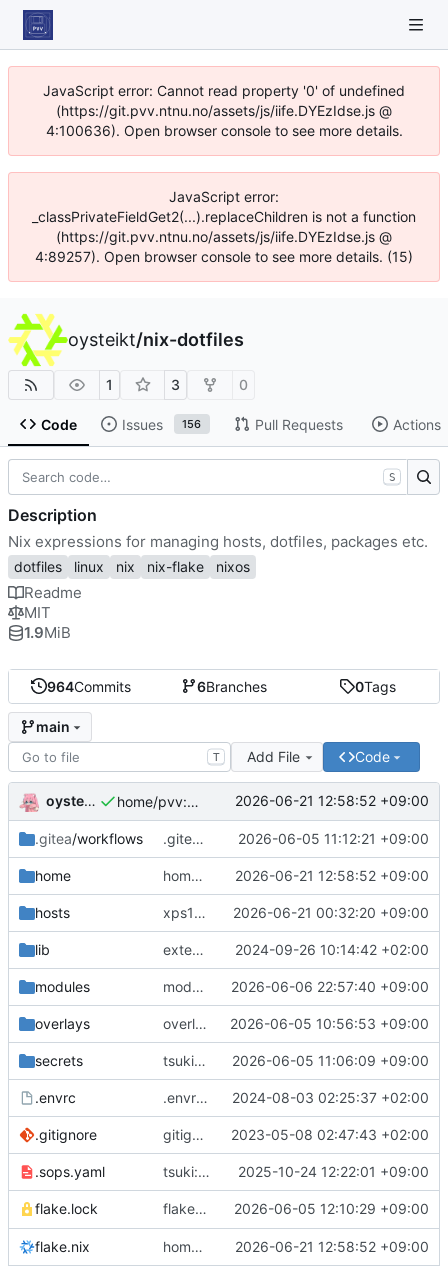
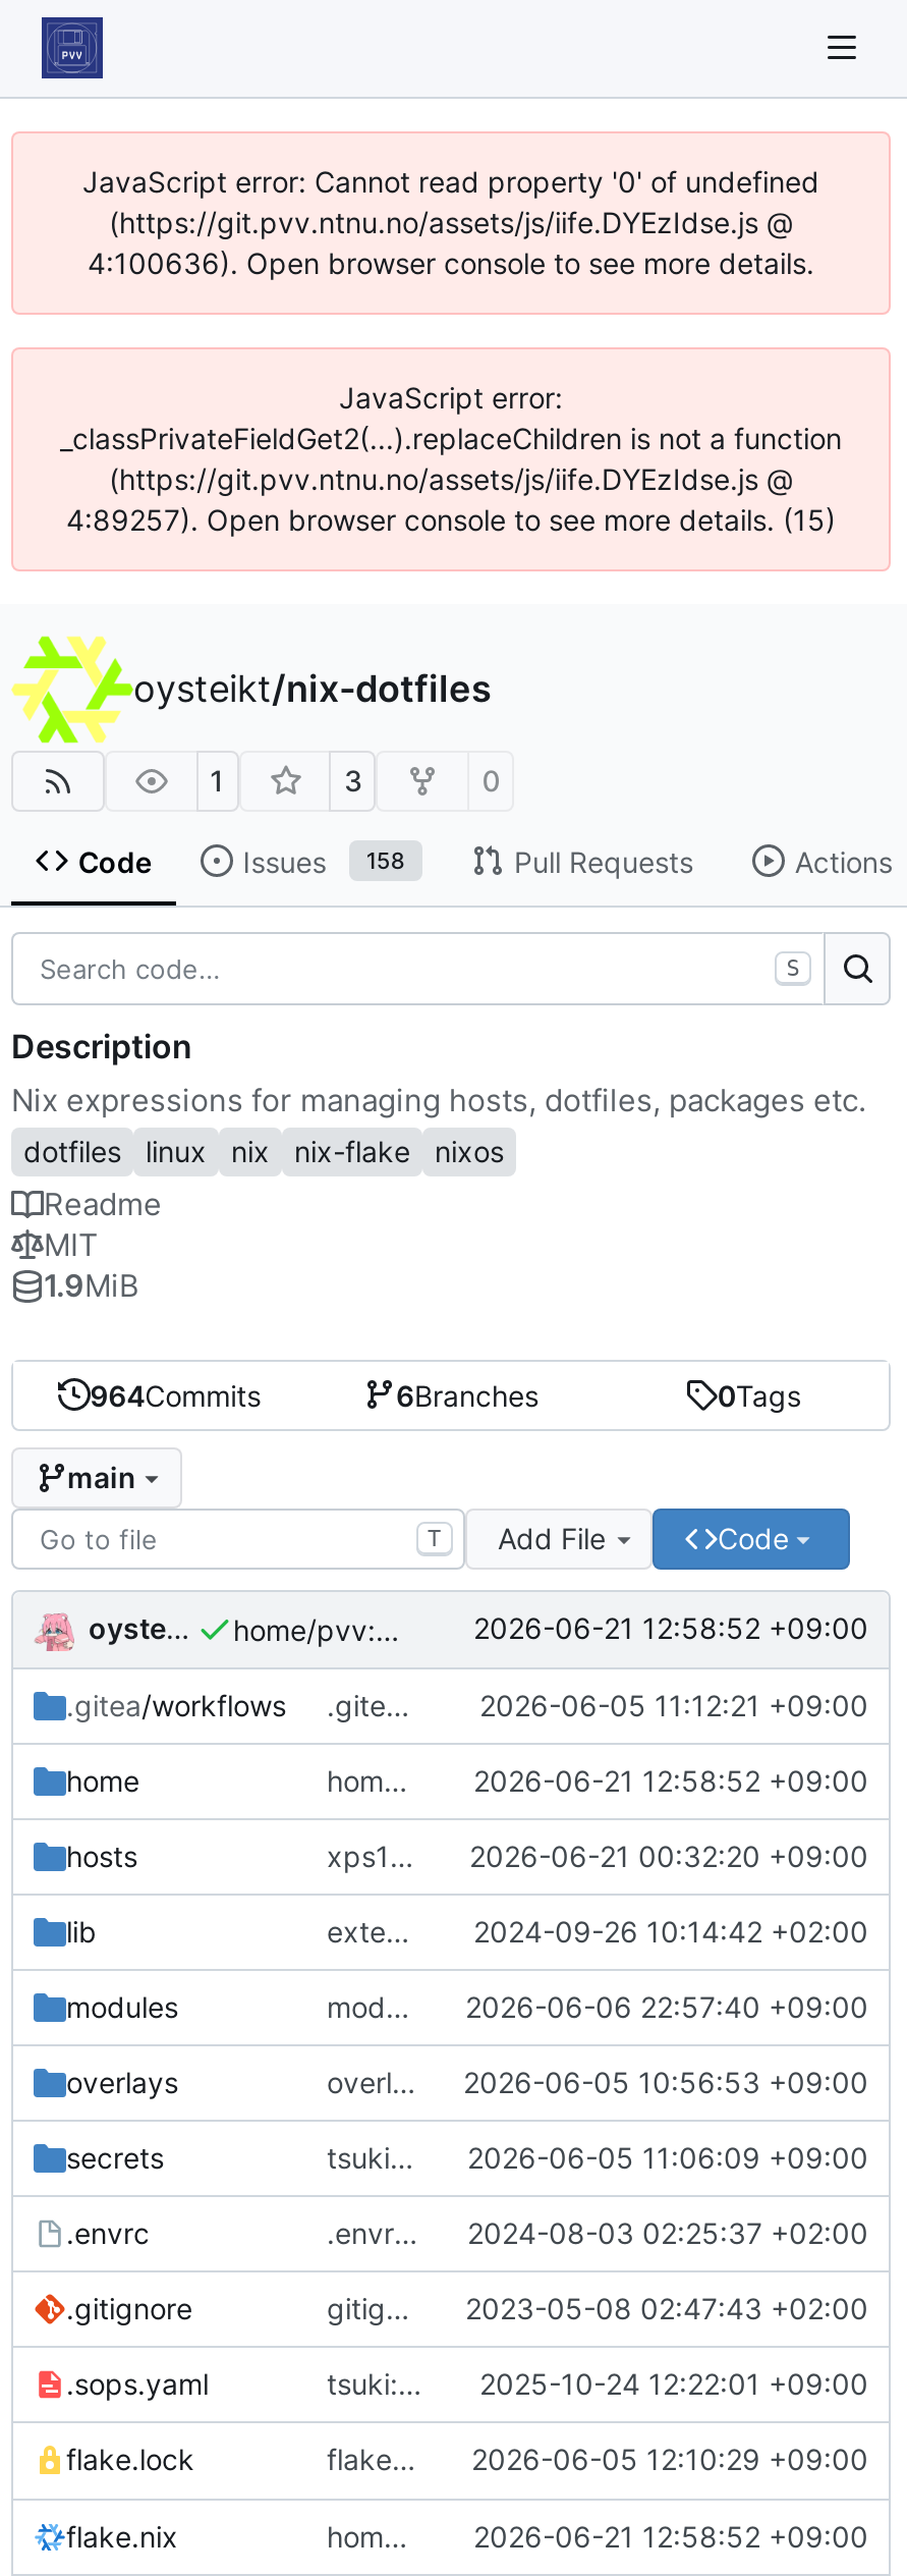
[122,415,201,432] Issues 156 -> [243,843,405,878] Issues 158

